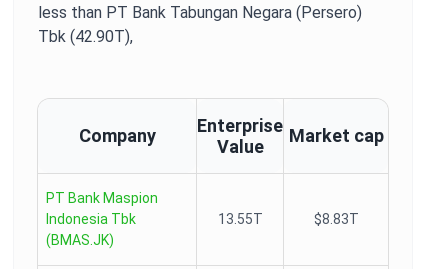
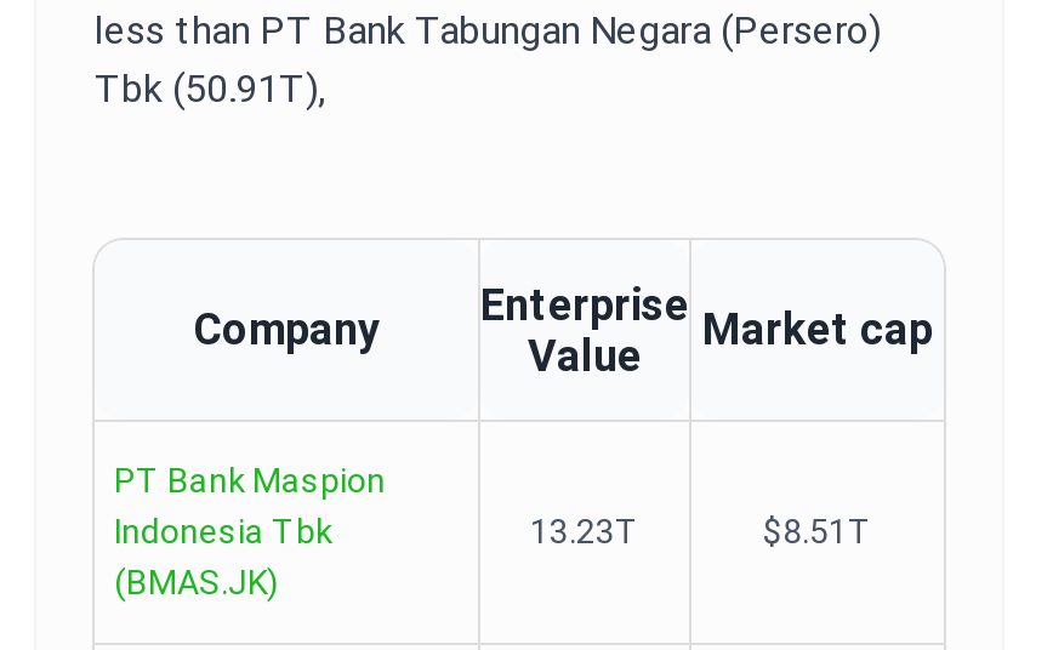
[38,27,133,46] Tbk (42.90T), -> [95,65,325,112] Tbk (50.91T),
[217,211,358,227] 13.55T | $8.83T -> [530,512,872,551] 13.23T | $8.51T

